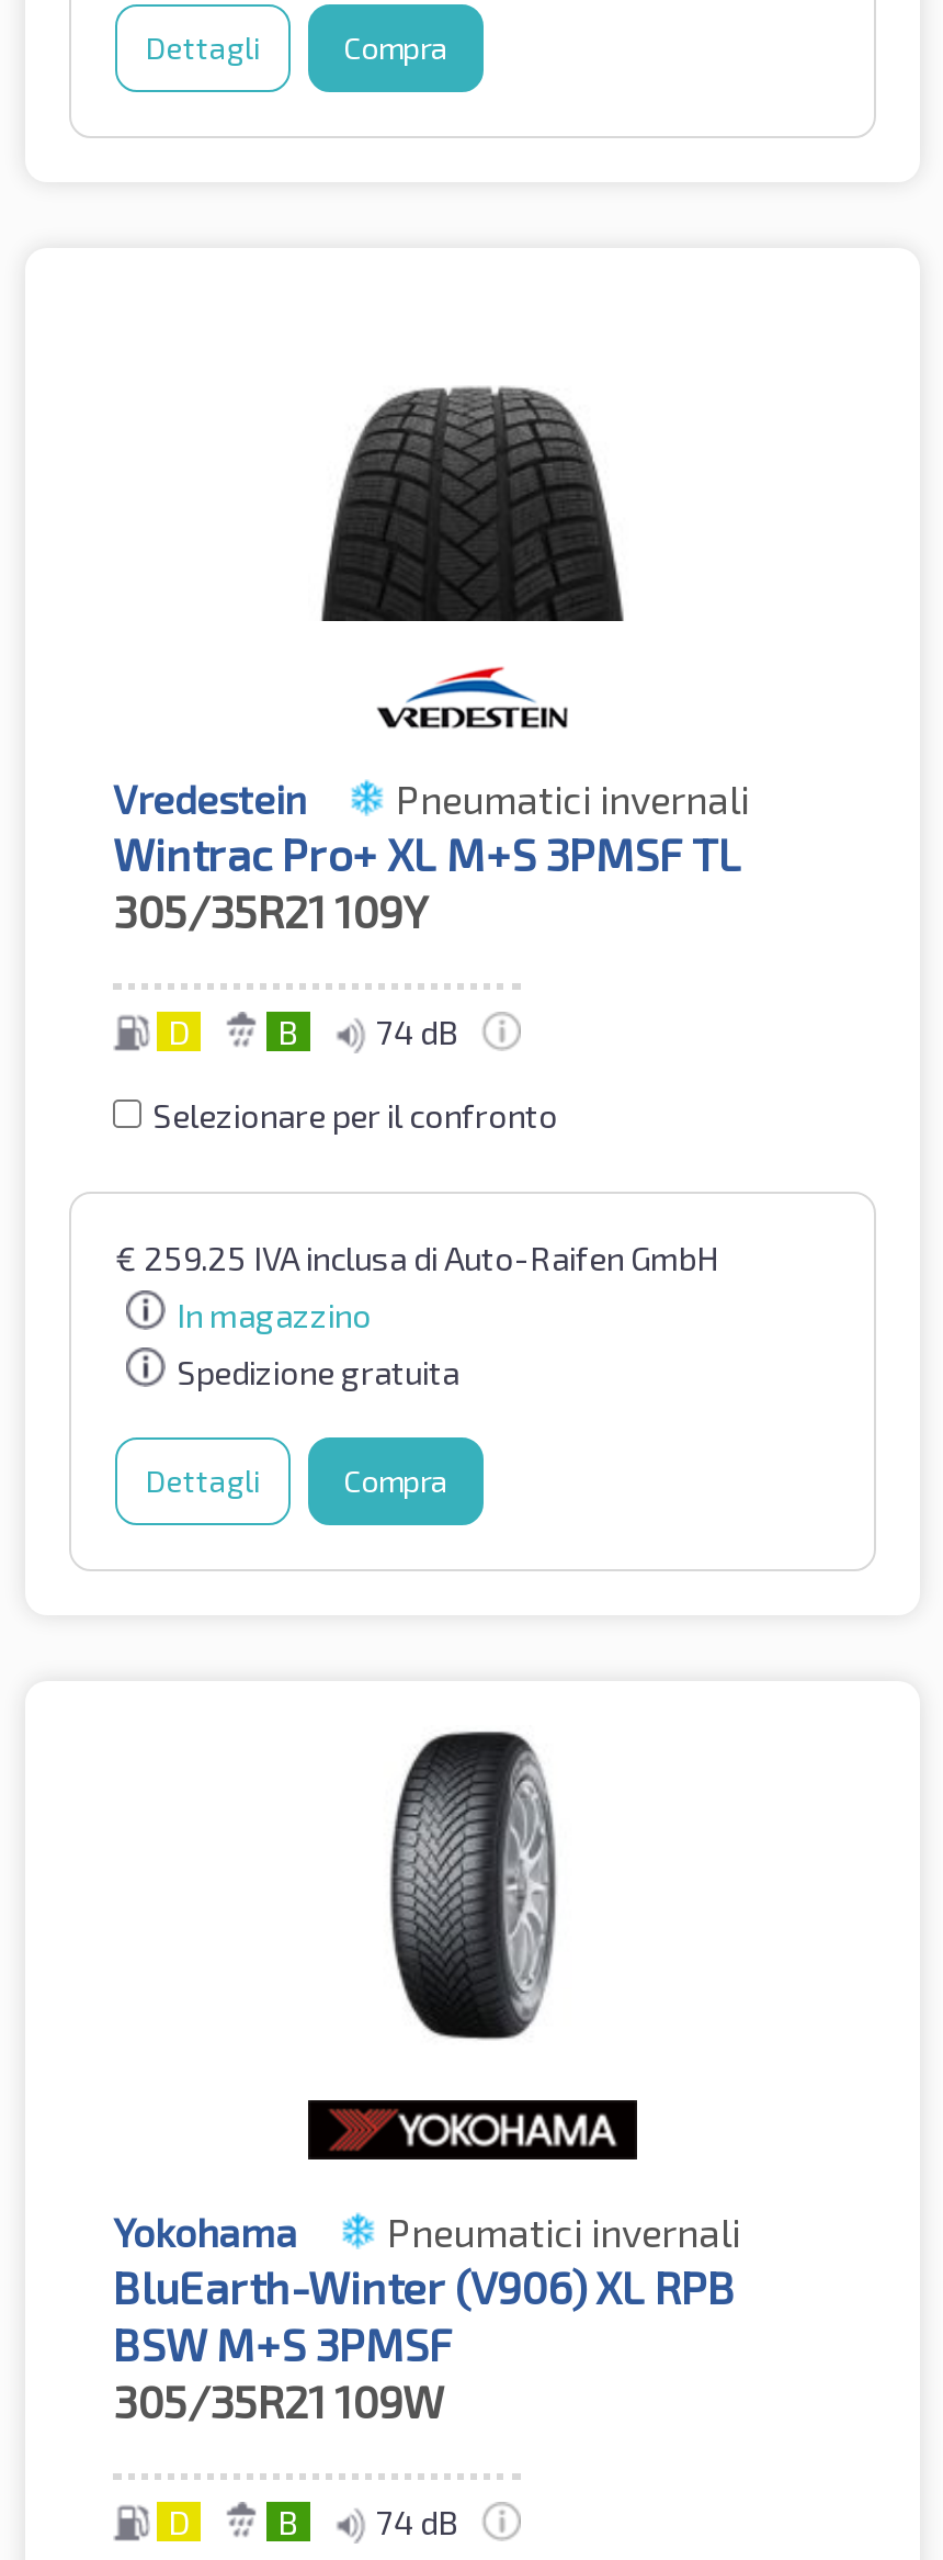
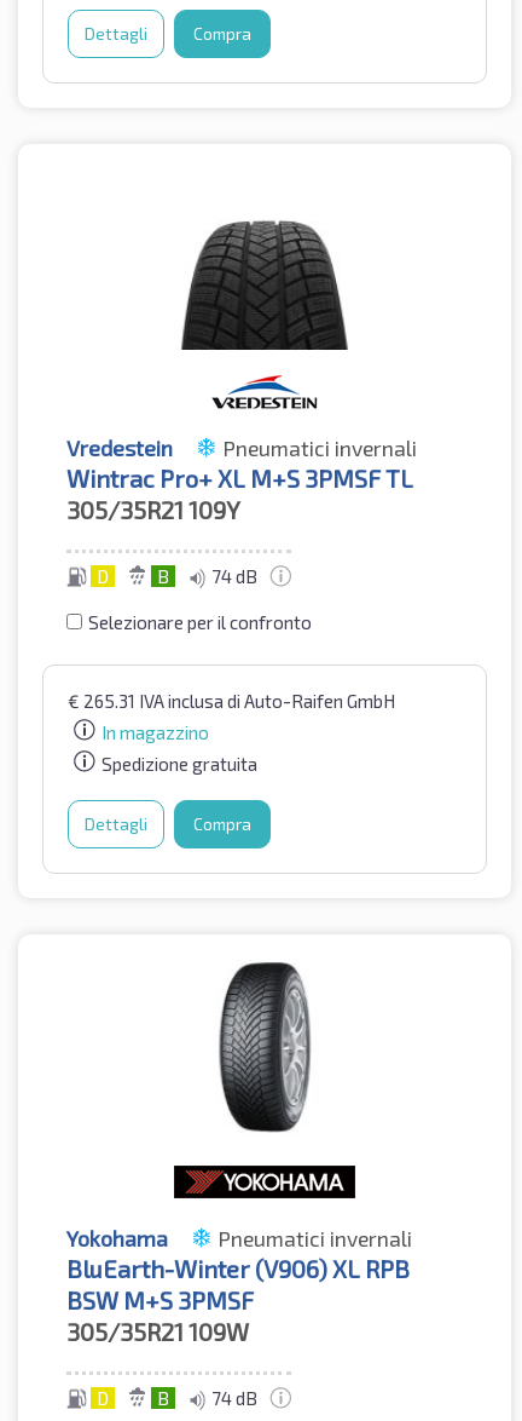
[115,1238,718,1278] € 259.25 IVA inclusa di Auto-Raifen GmbH -> [68,690,395,712] € 265.31 IVA inclusa di Auto-Raifen GmbH

